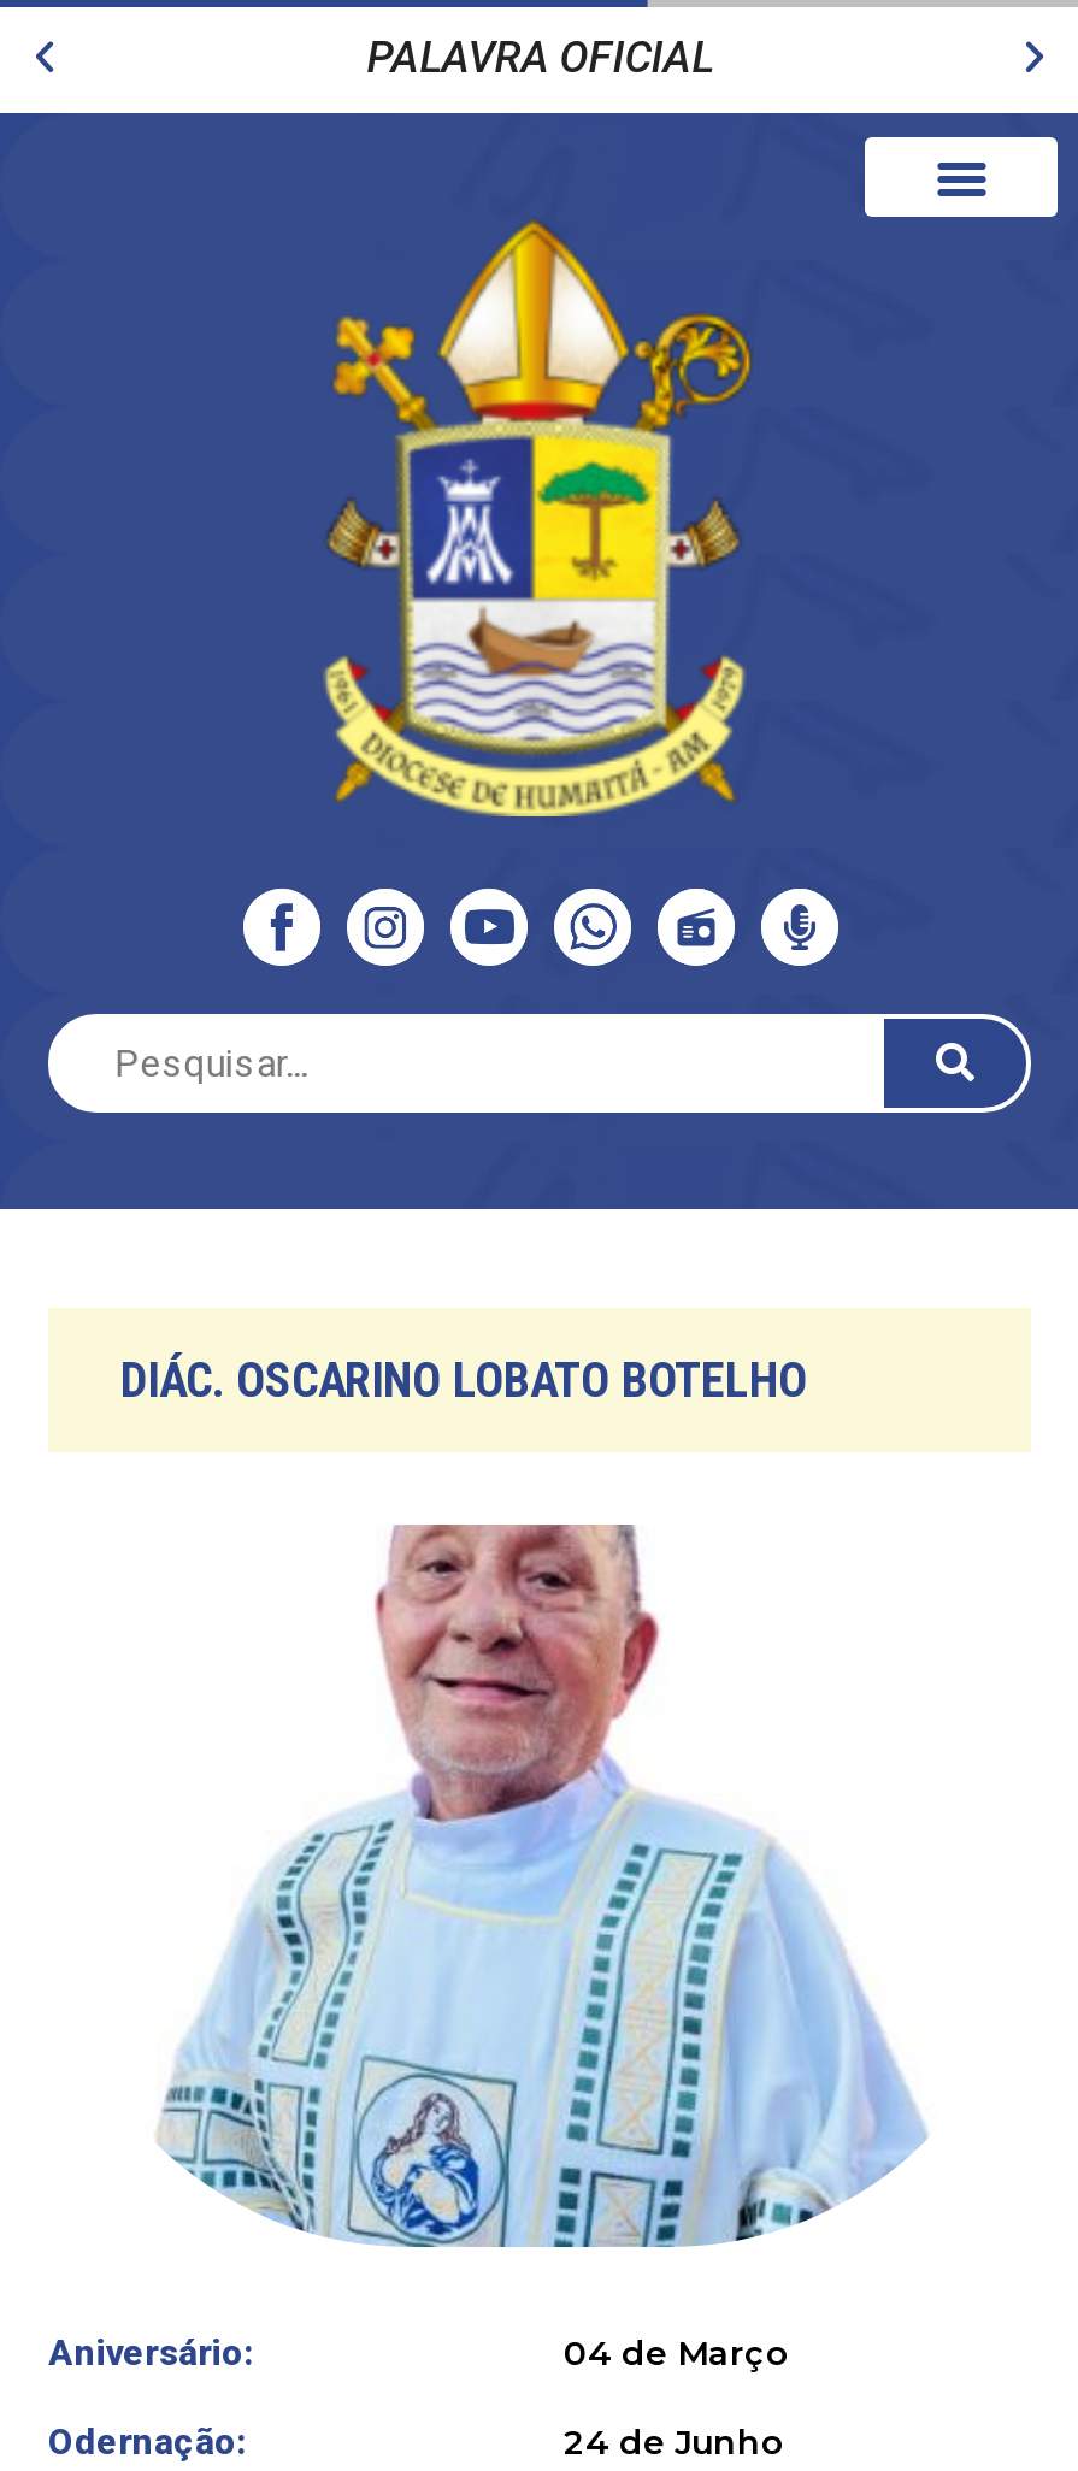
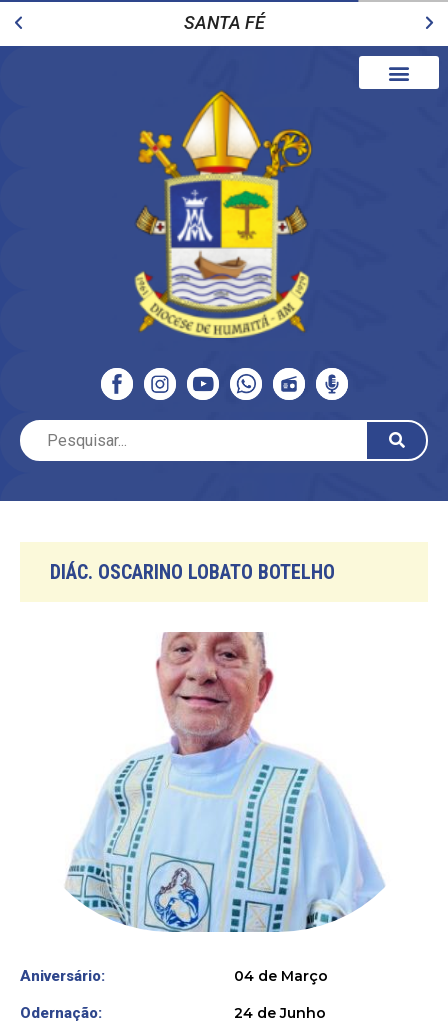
[367,31,714,82] PALAVRA OFICIAL -> [184,12,265,33] SANTA FÉ

